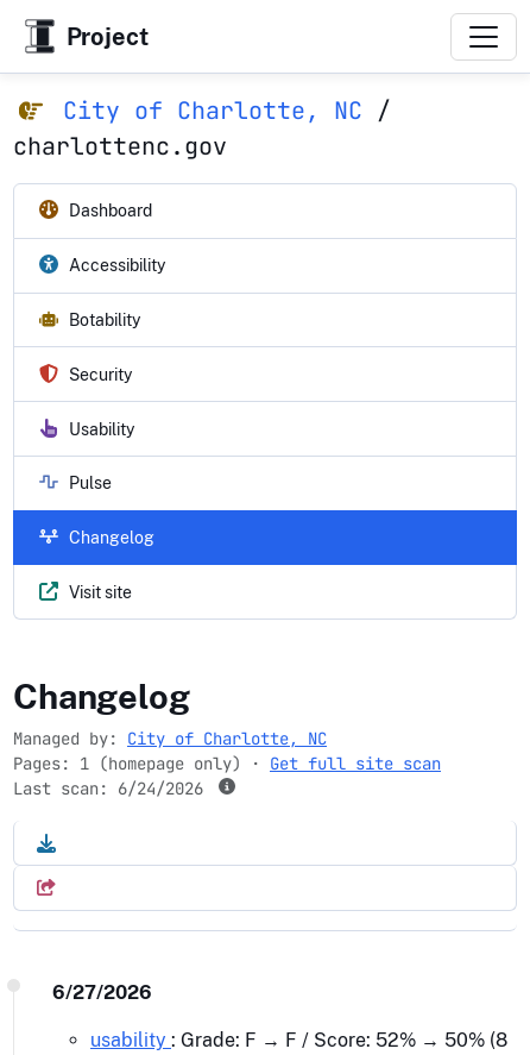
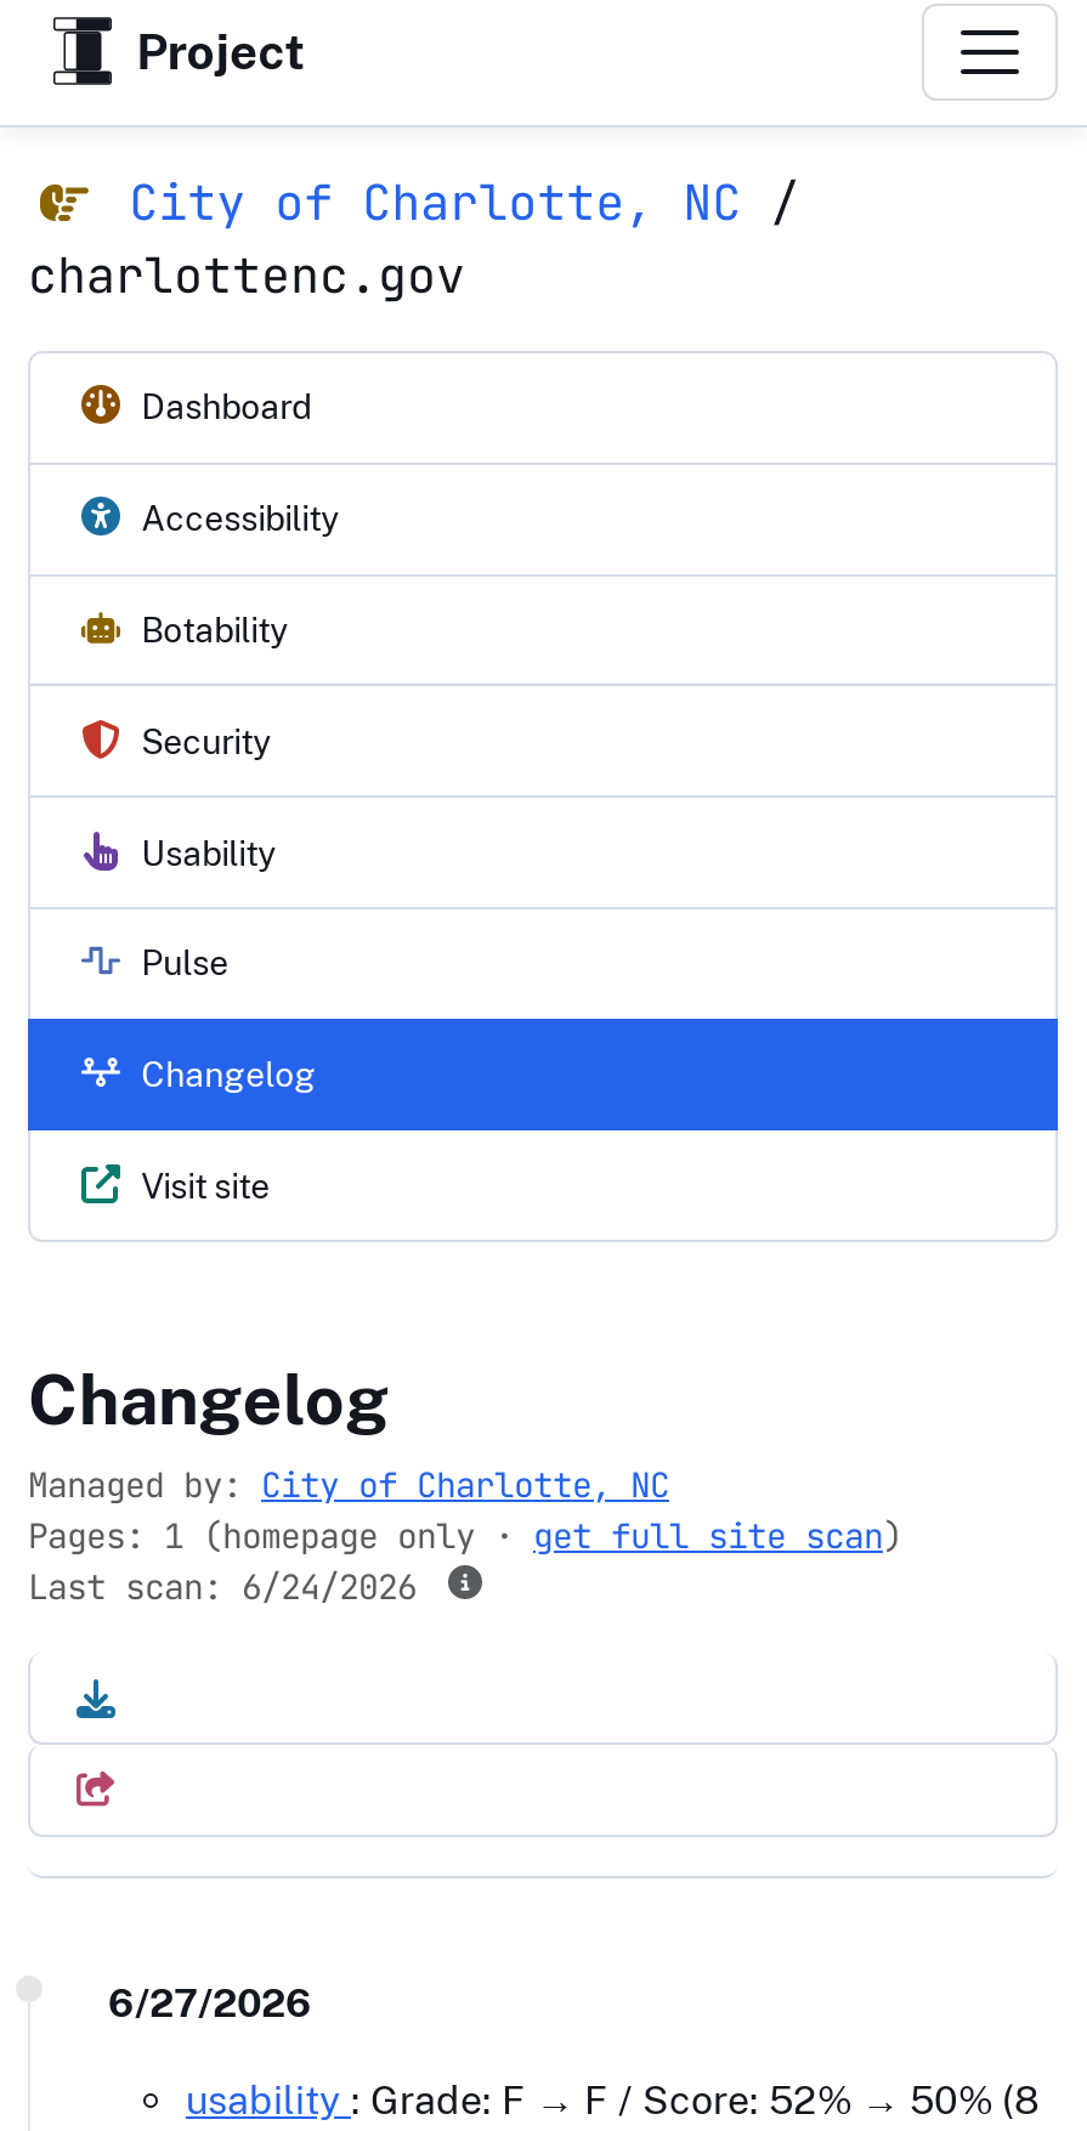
[13,753,441,775] Pages: 1 (homepage only) · Get full site scan -> [28,1515,902,1558] Pages: 1 (homepage only · get full site scan)

